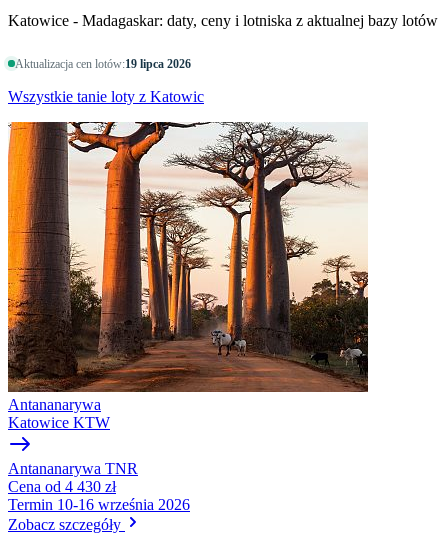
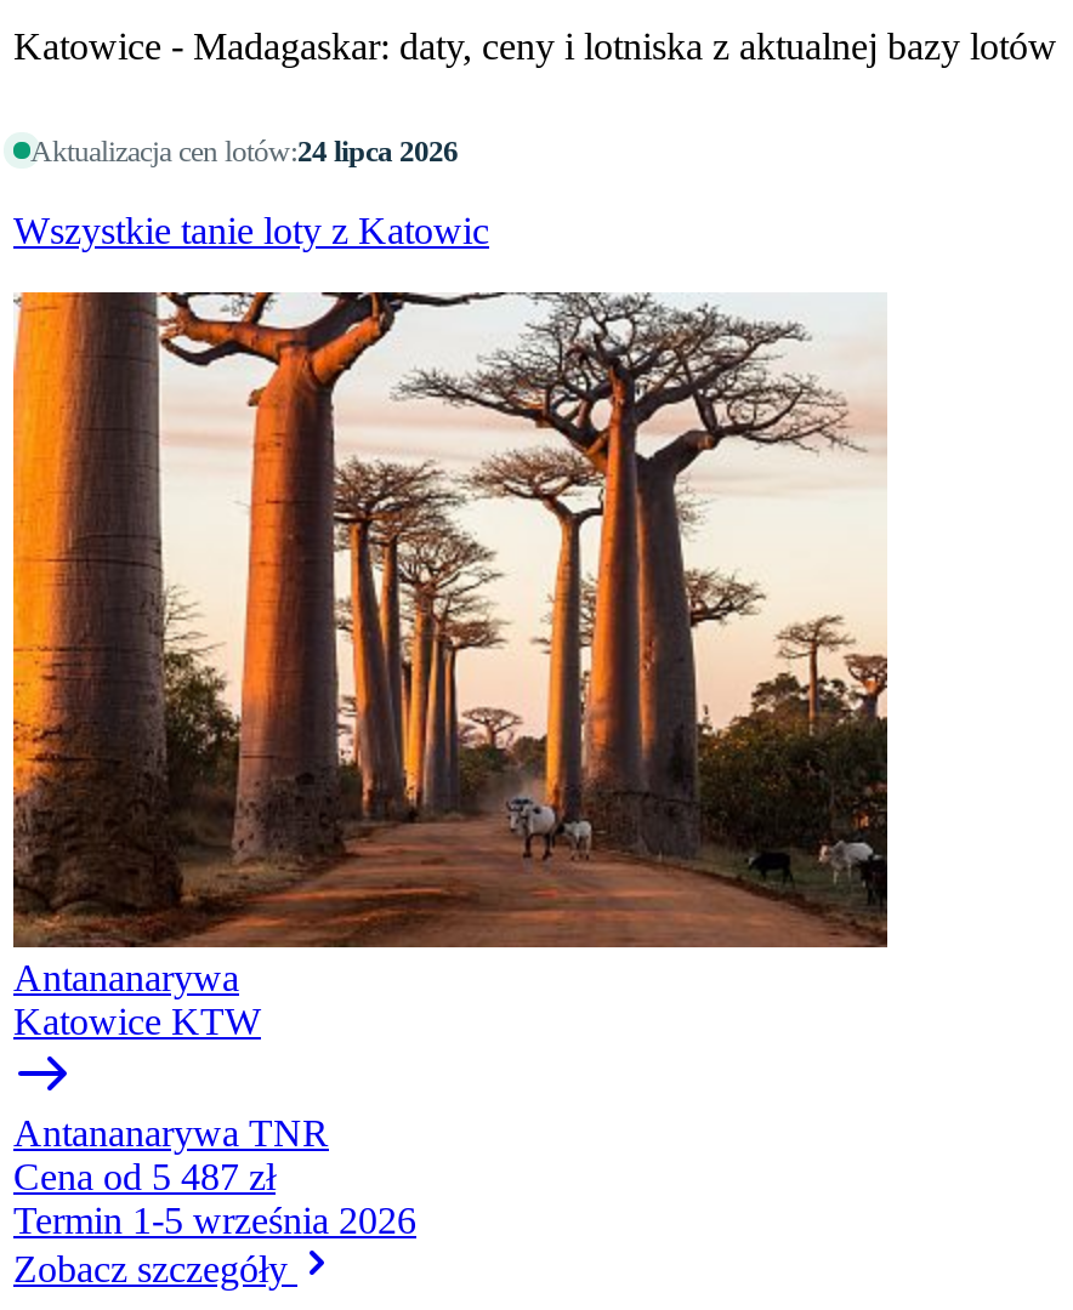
[15,57,191,71] Aktualizacja cen lotów:19 lipca 2026 -> [30,134,458,168] Aktualizacja cen lotów:24 lipca 2026
[8,478,116,495] Cena od 4 430 zł -> [13,1156,276,1197] Cena od 5 487 zł
[8,496,190,513] Termin 10-16 września 2026 -> [13,1199,416,1241] Termin 1-5 września 2026

